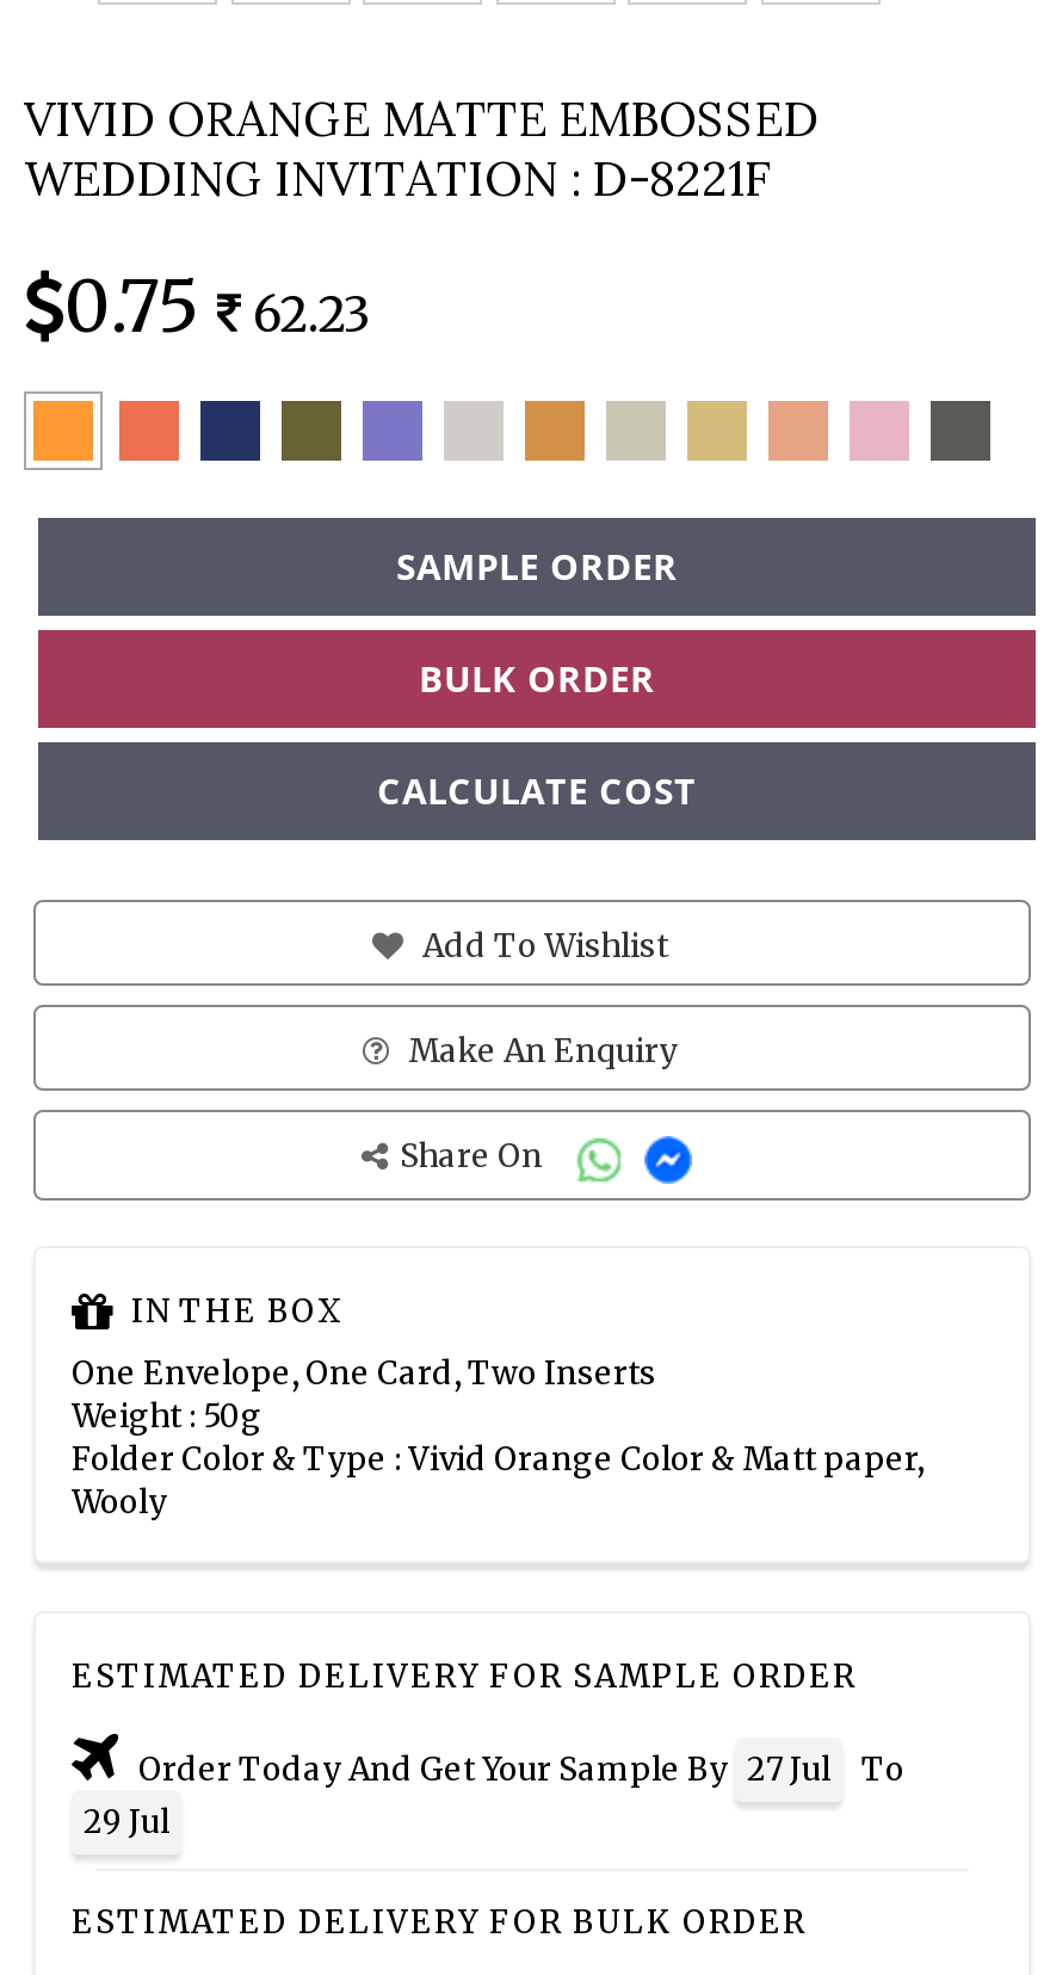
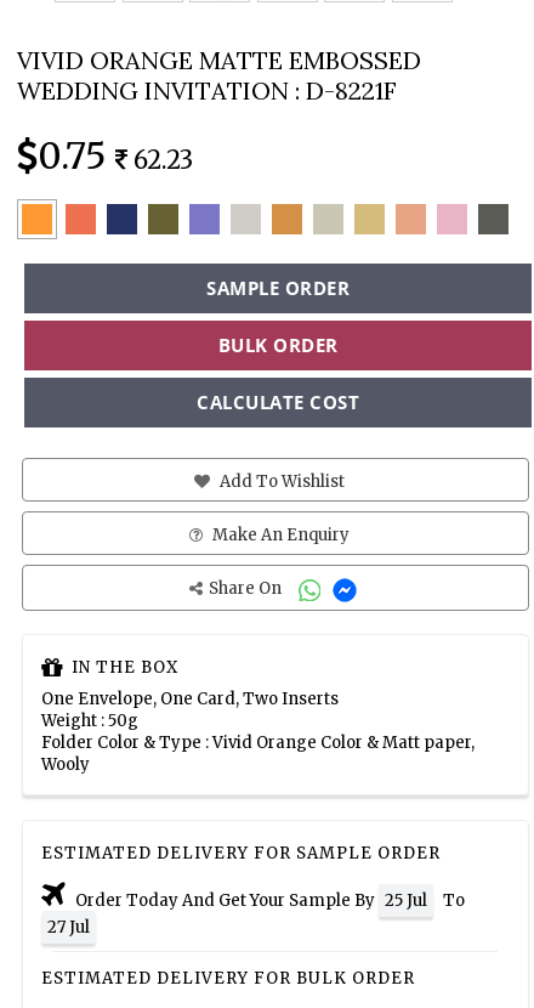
[131,1749,904,1790] Order Today And Get Your Sample By 27 Jul To -> [72,890,465,911] Order Today And Get Your Sample By 25 Jul To
[84,1801,169,1842] 29 Jul -> [47,917,90,937] 27 Jul

